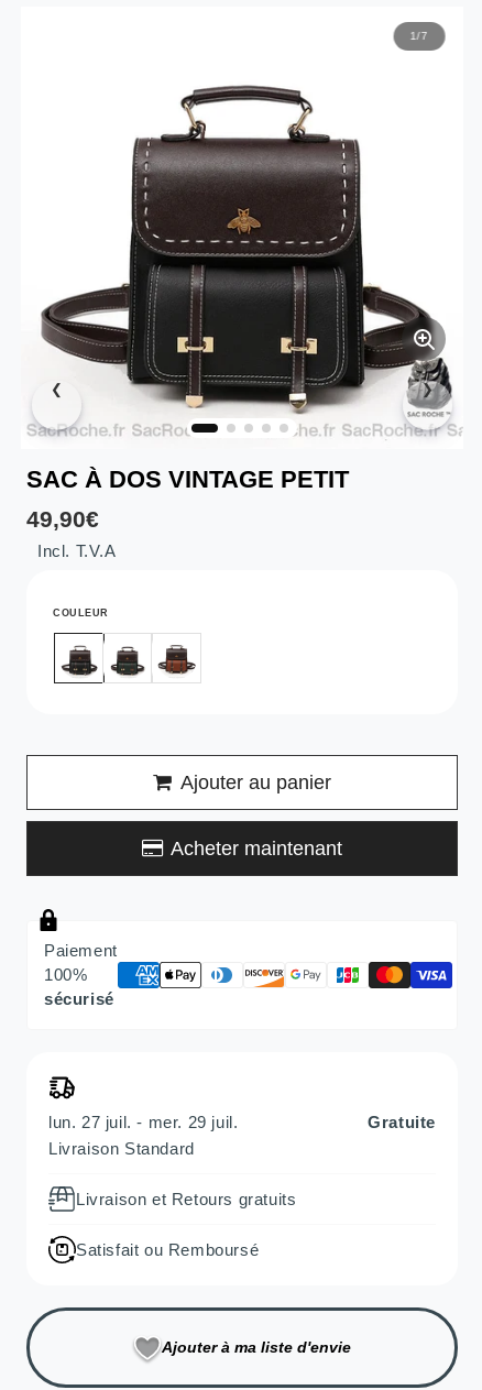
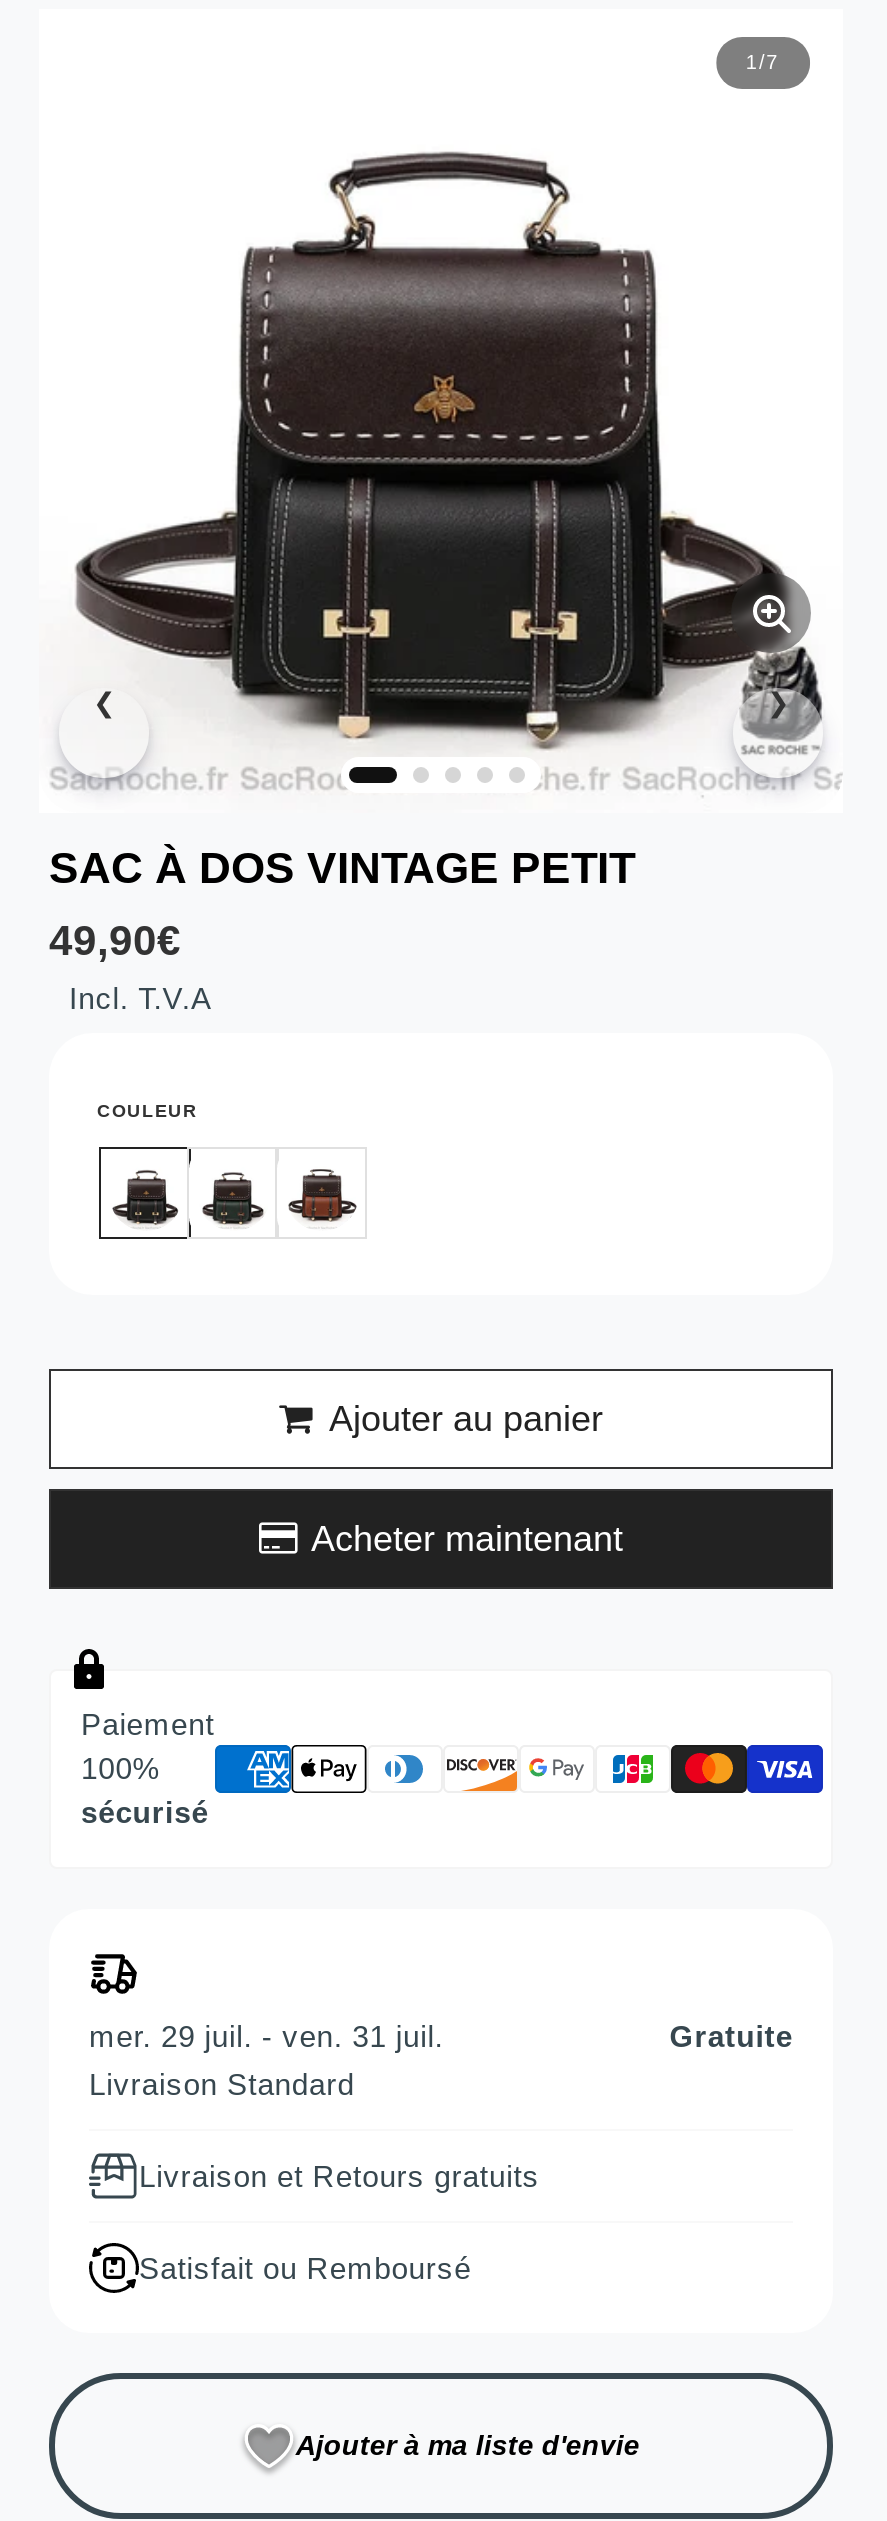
[48,1113,238,1131] lun. 27 juil. - mer. 29 juil. -> [89,2019,444,2053] mer. 29 juil. - ven. 31 juil.

